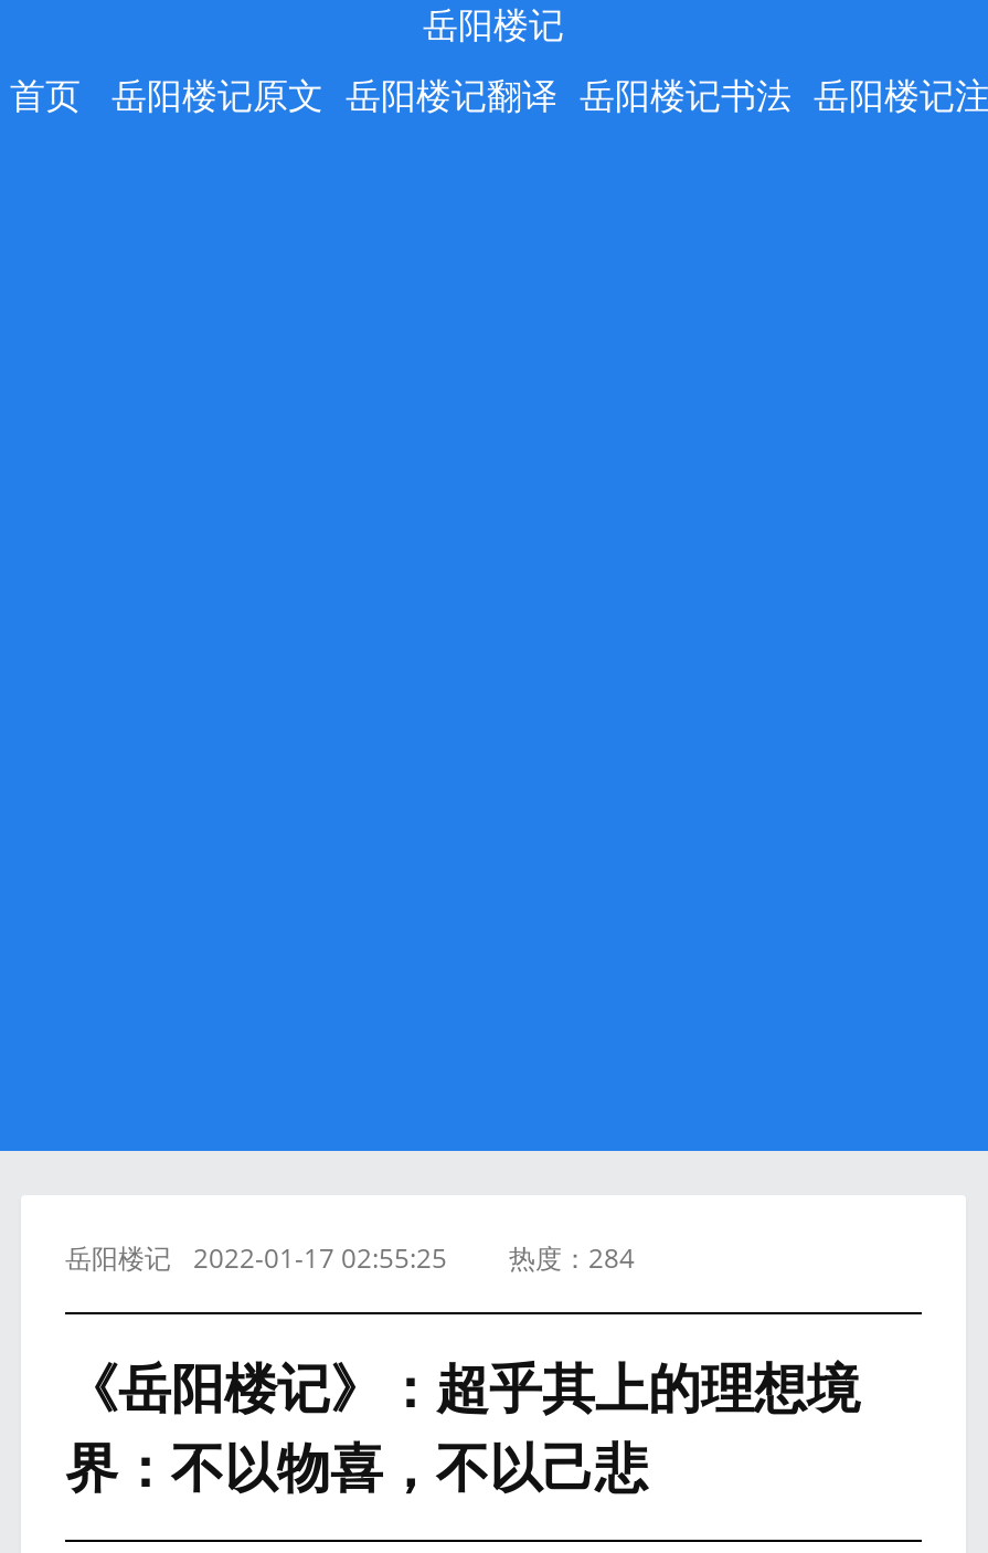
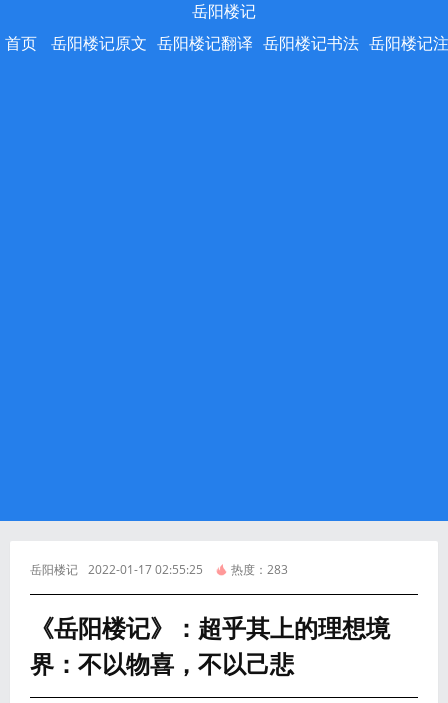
[65,1239,635,1277] 岳阳楼记 2022-01-17 02:55:25 热度：284 -> [30,561,288,578] 岳阳楼记 2022-01-17 02:55:25 热度：283

